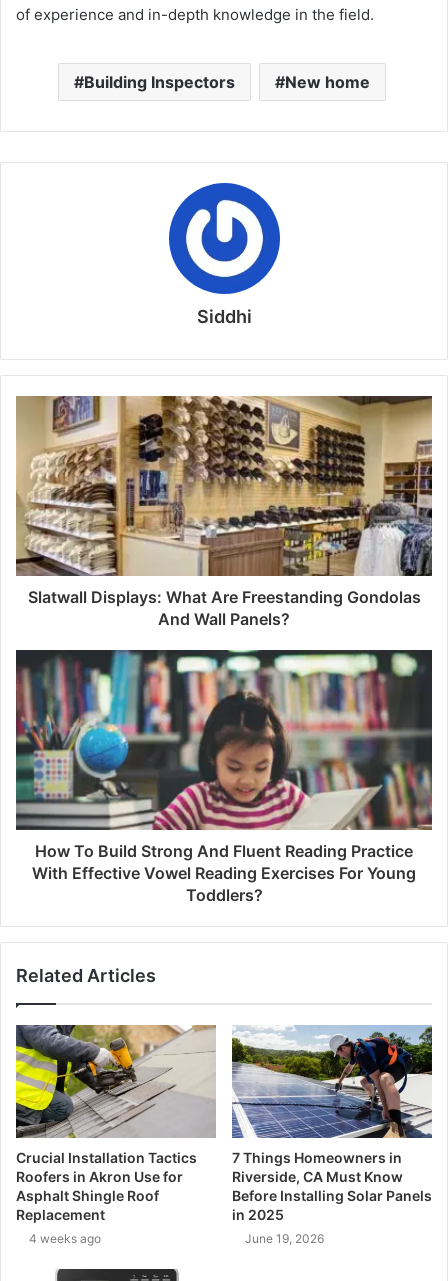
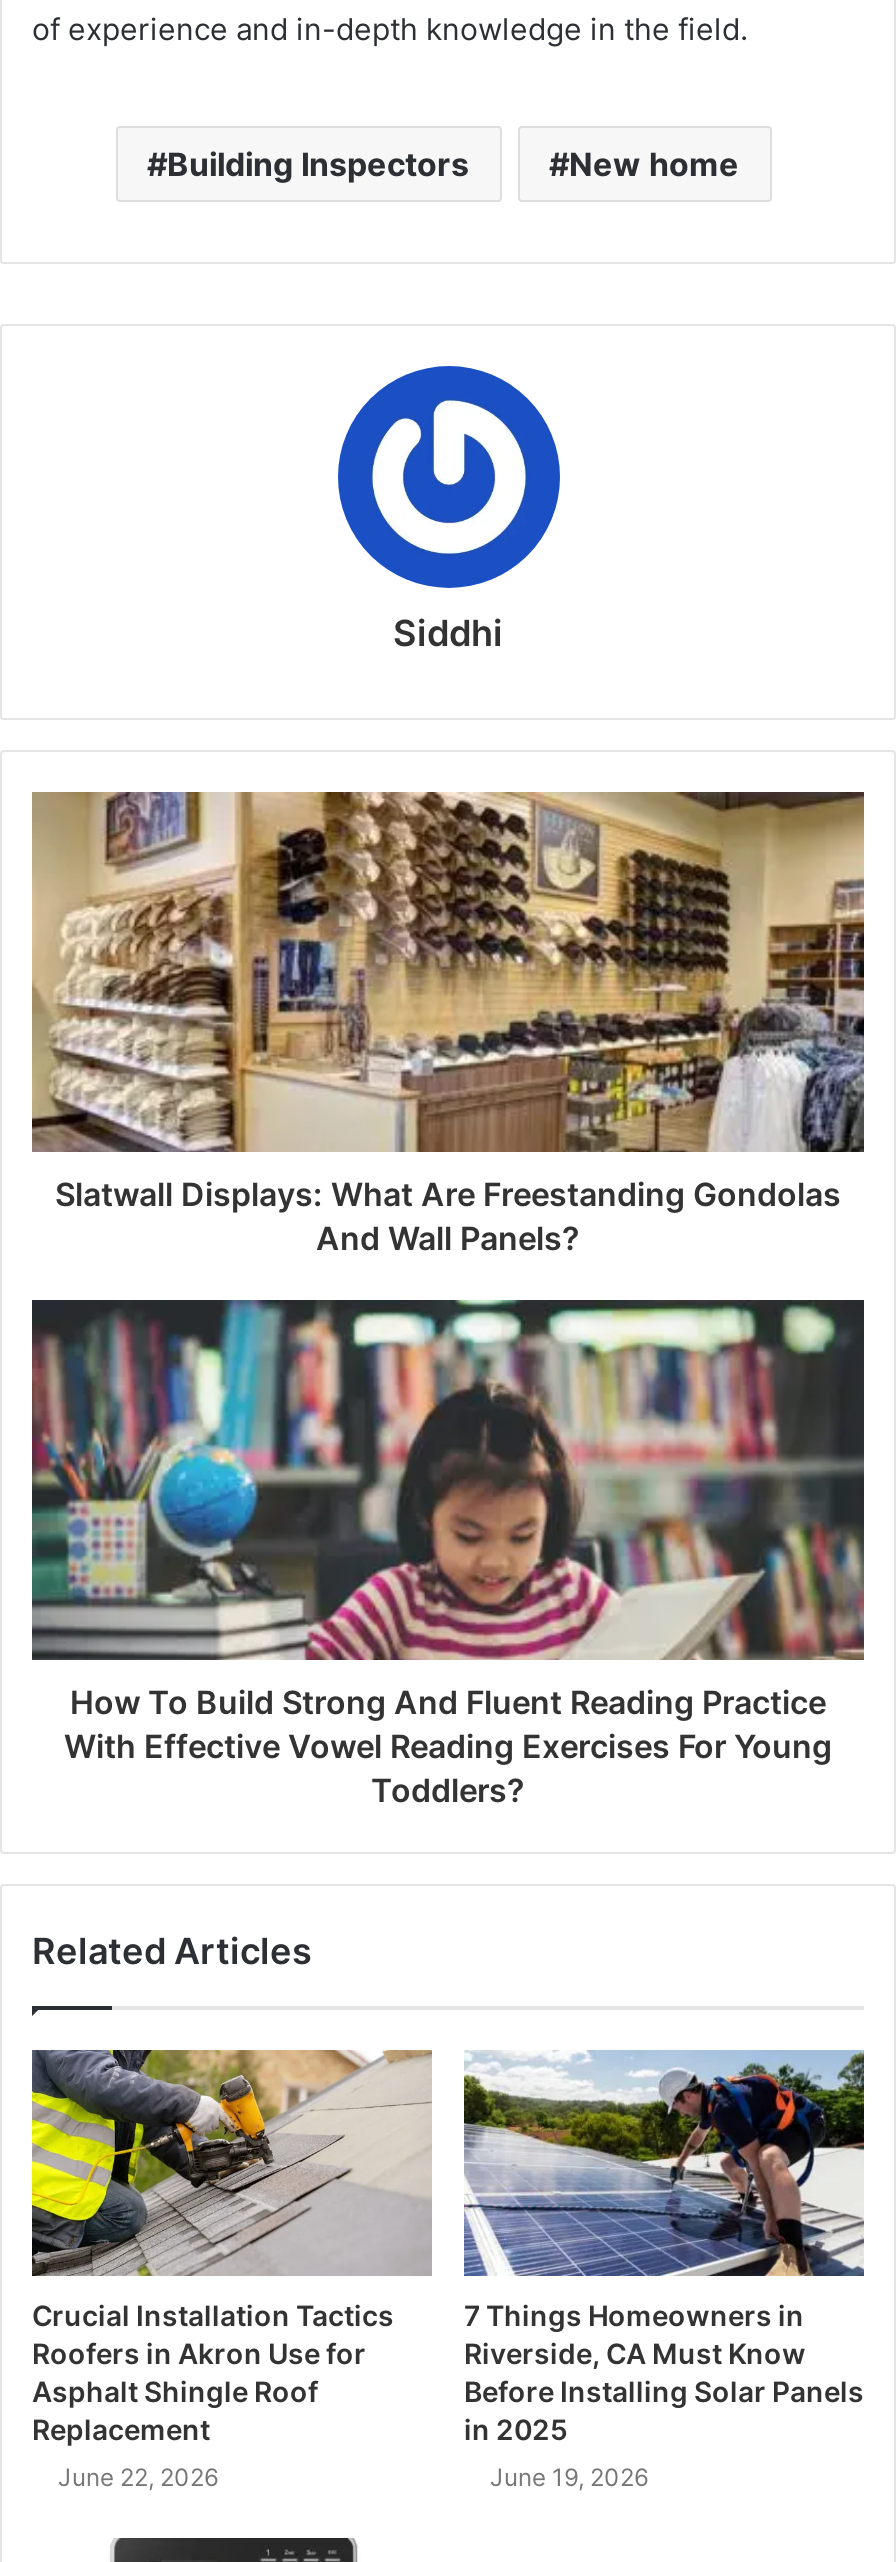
[29,1231,101,1246] 4 weeks ago -> [58,2461,218,2491] June 22, 2026

